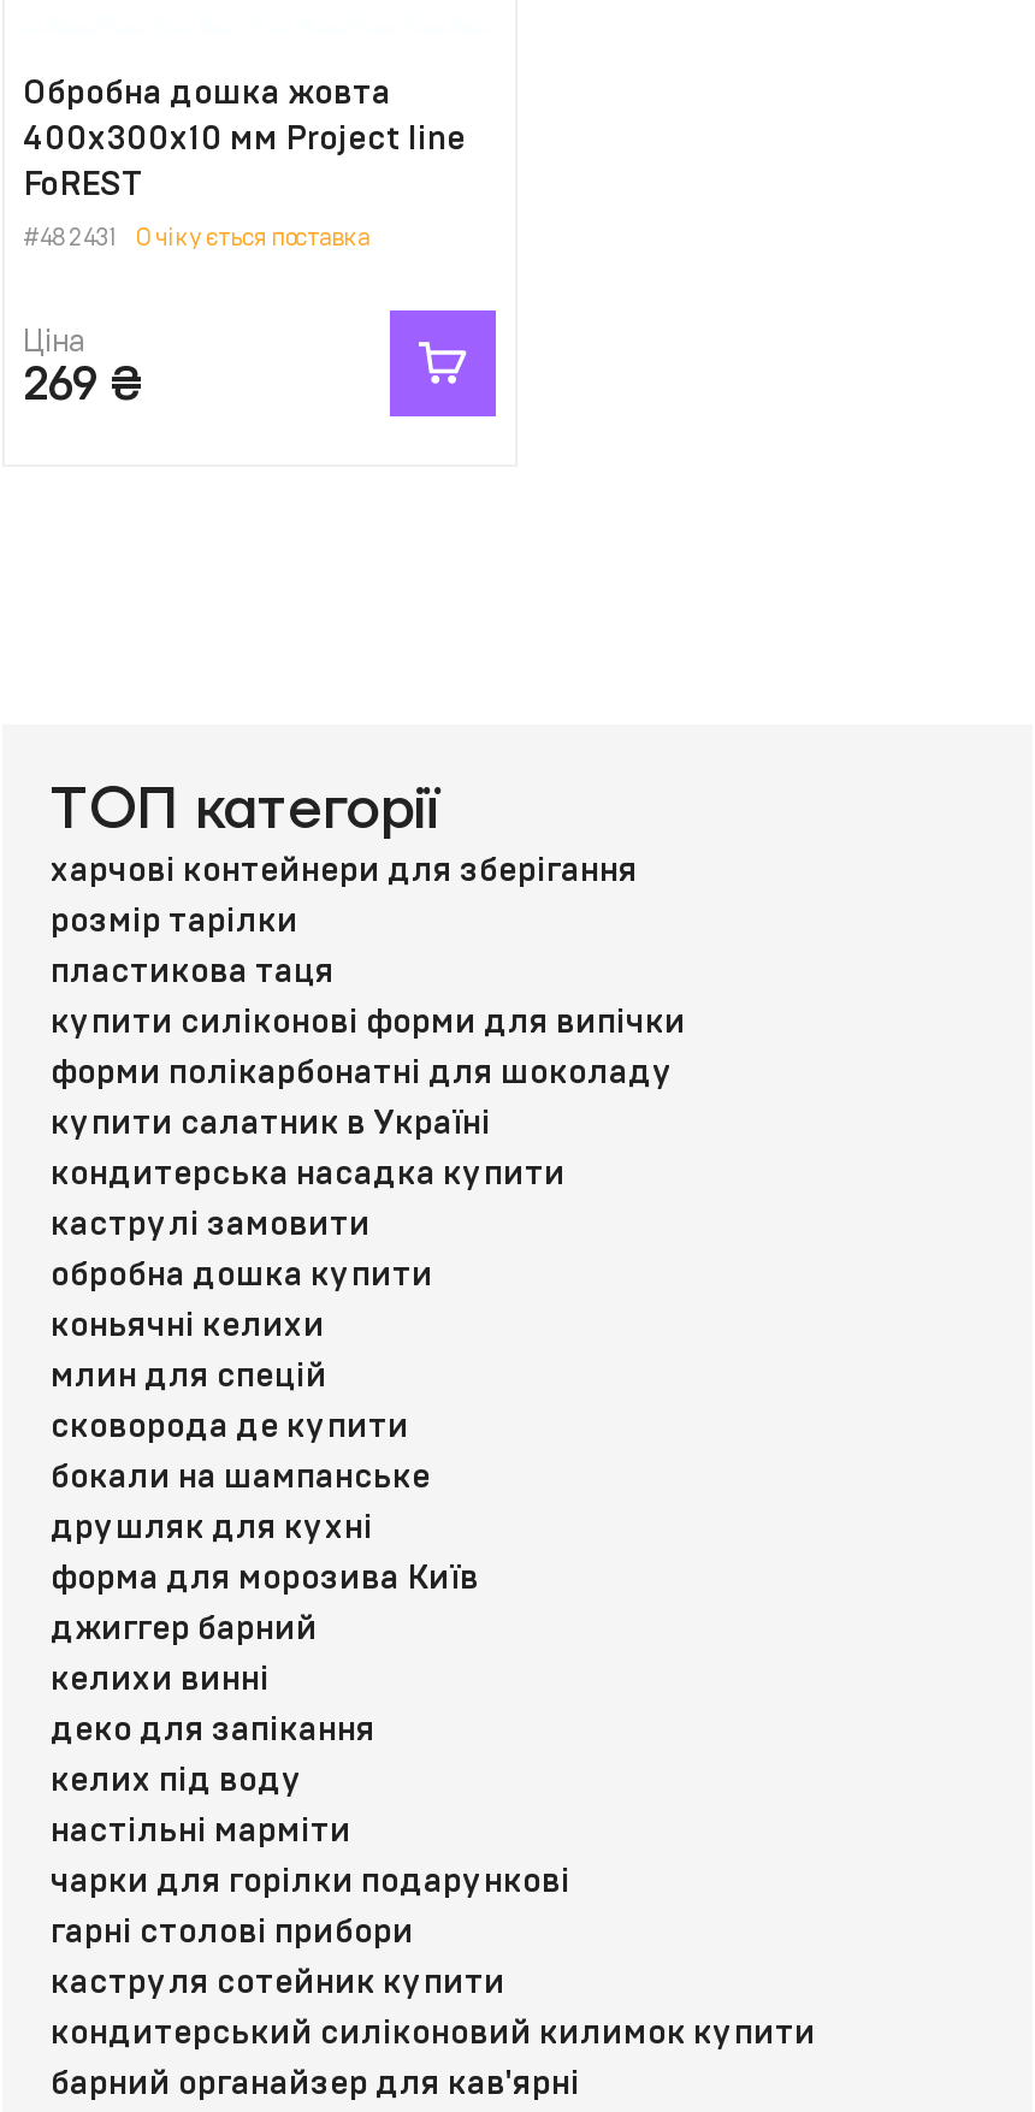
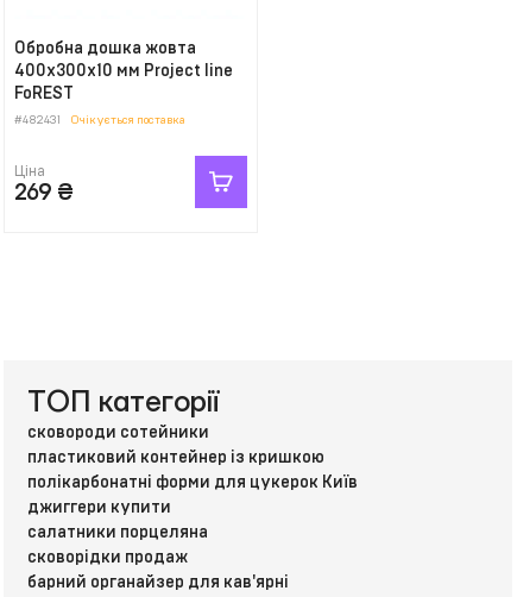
[51,854,816,2051] харчові контейнери для зберігання | розмір тарілки | пластикова таця | купити силіконові форми для випічки | форми полікарбонатні для шоколаду | купити салатник в Україні | кондитерська насадка купити | каструлі замовити | обробна дошка купити | коньячні келихи | млин для спецій | сковорода де купити | бокали на шампанське | друшляк для кухні | форма для морозива Київ | джиггер барний | келихи винні | деко для запікання | келих під воду | настільні марміти | чарки для горілки подарункові | гарні столові прибори | каструля сотейник купити | кондитерський силіконовий килимок купити -> [27,425,358,566] сковороди сотейники | пластиковий контейнер із кришкою | полікарбонатні форми для цукерок Київ | джиггери купити | салатники порцеляна | сковорідки продаж

